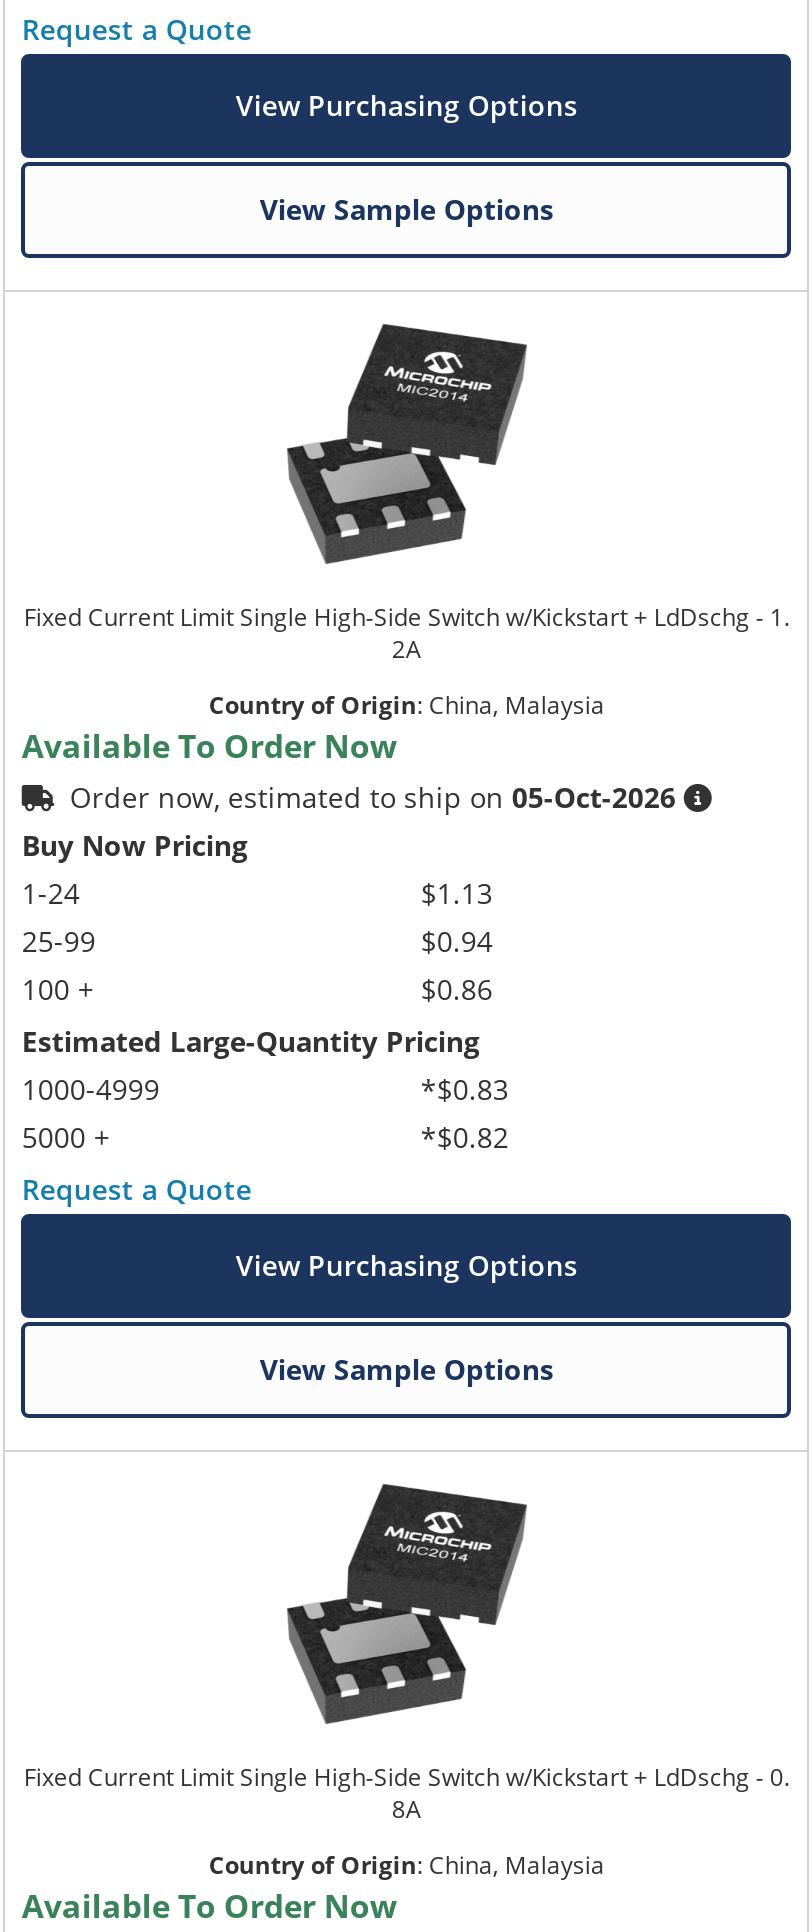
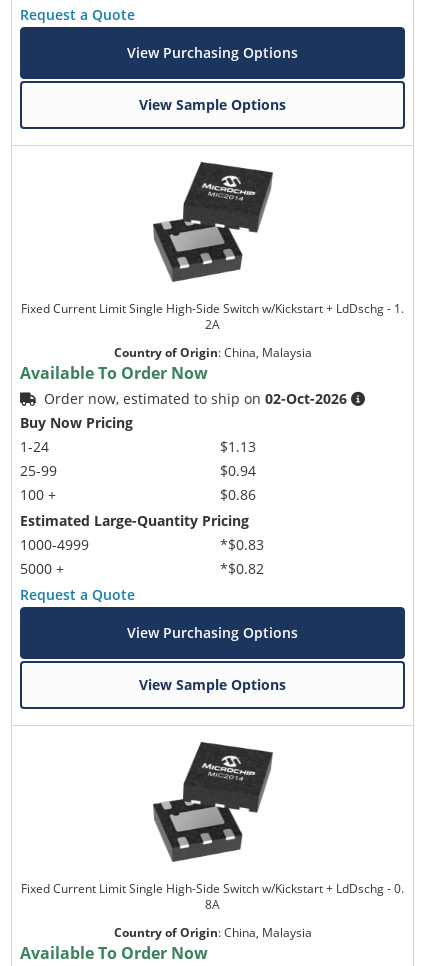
[70,777,676,815] Order now, estimated to ship on 05-Oct-2026 -> [44,389,347,408] Order now, estimated to ship on 02-Oct-2026

